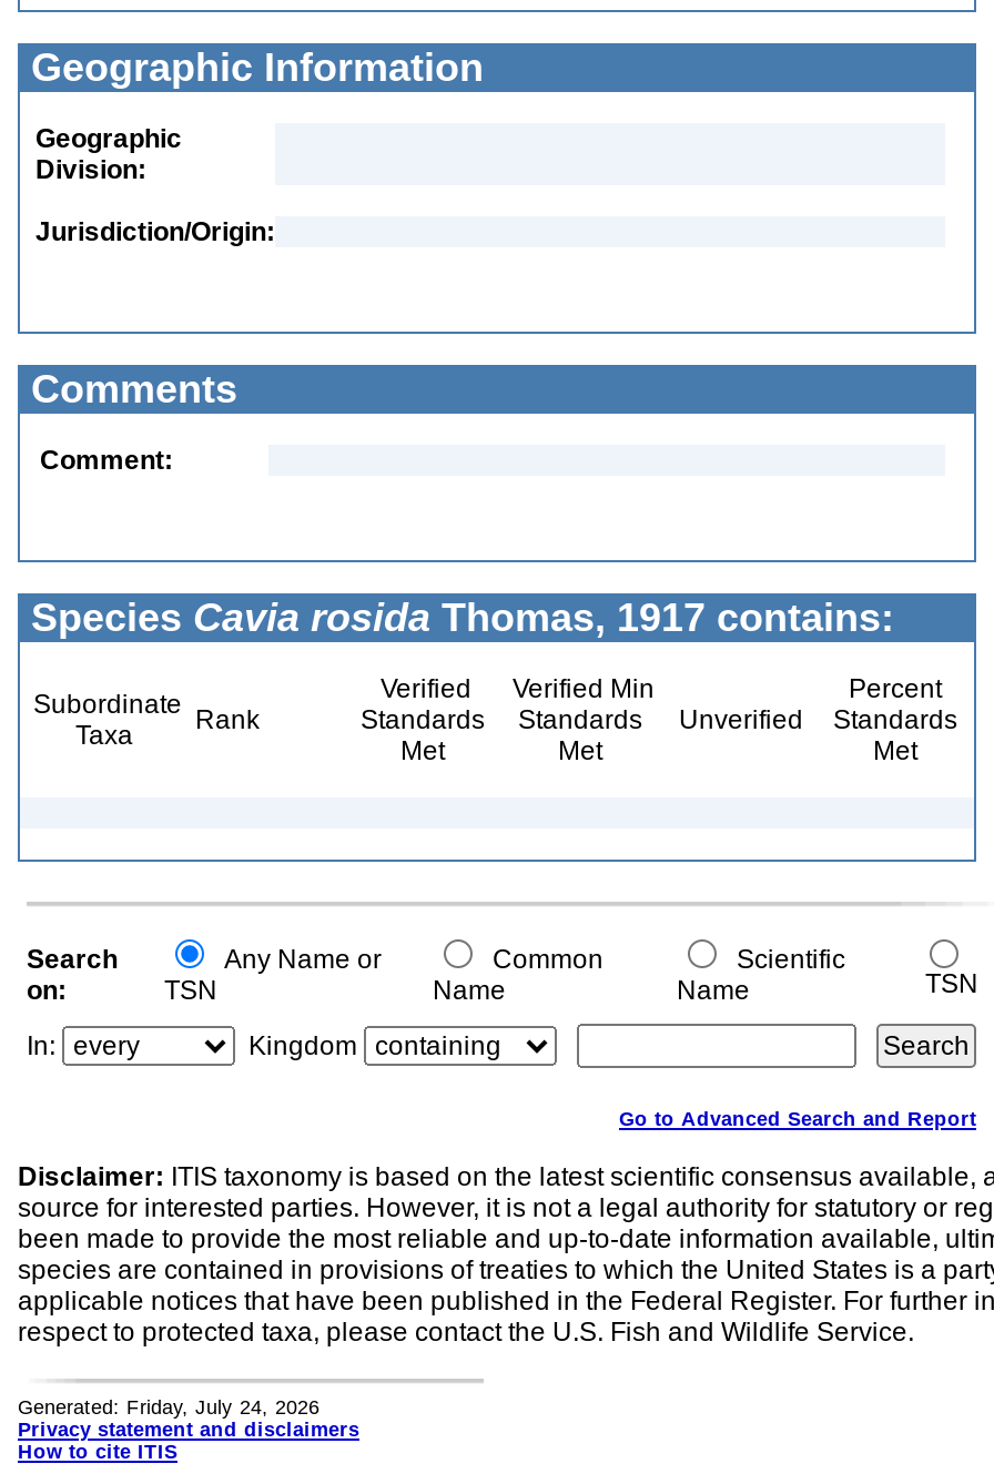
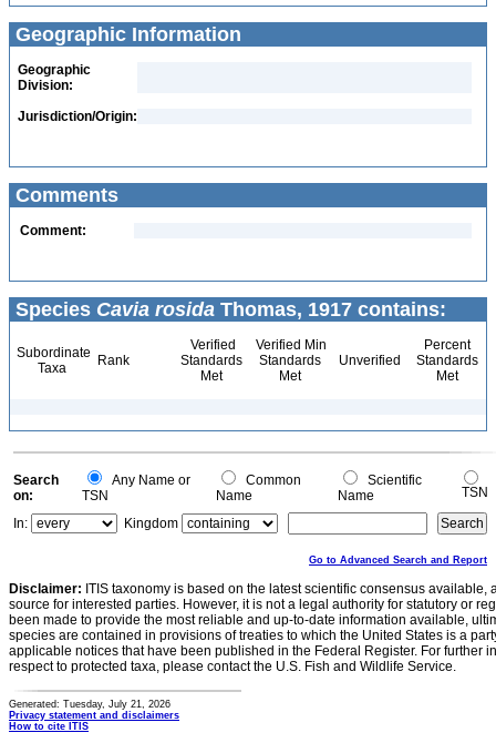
[18,1396,319,1419] Generated: Friday, July 24, 2026 -> [9,699,170,710] Generated: Tuesday, July 21, 2026

